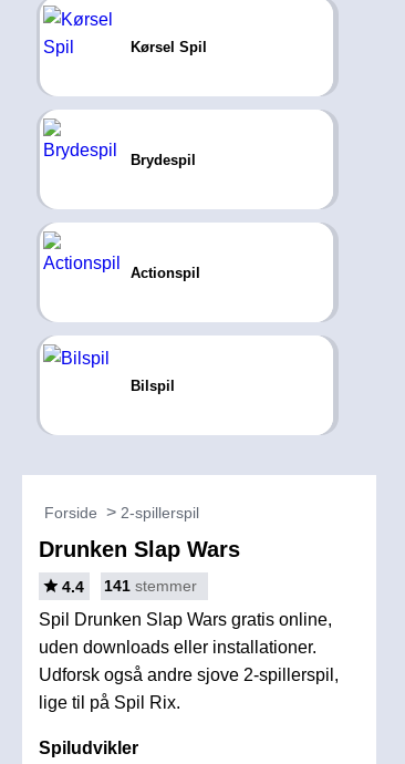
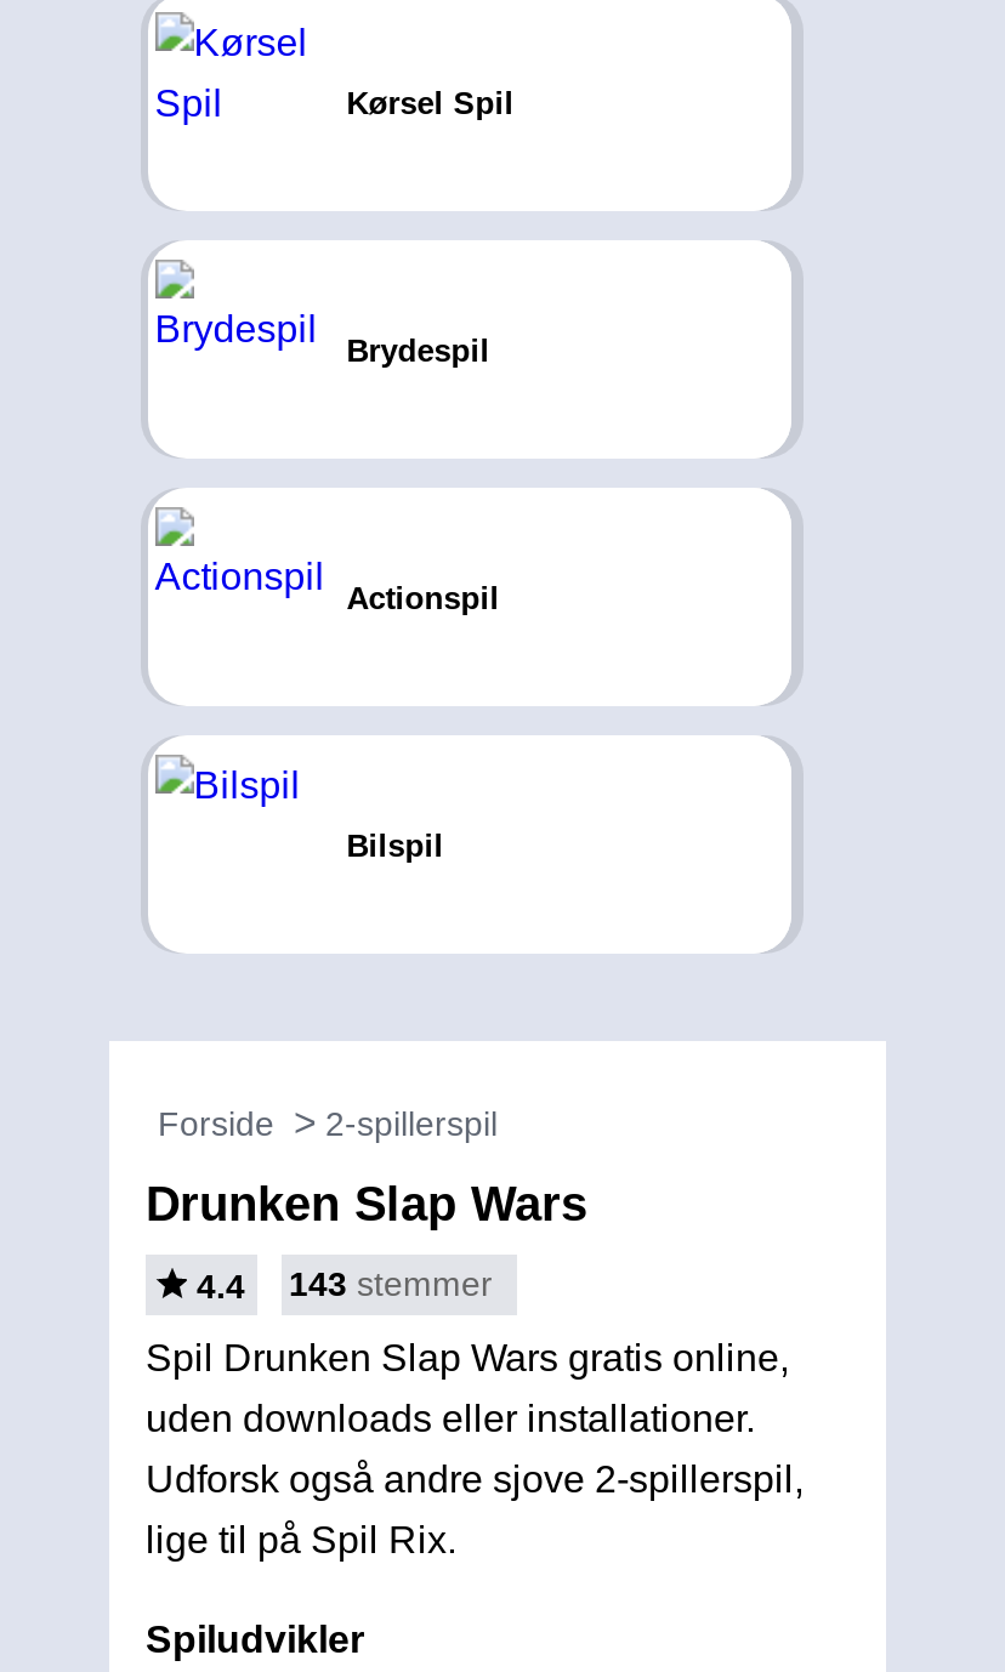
[62,577,197,596] 4.4 141 stemmer -> [197,1264,493,1306] 4.4 143 stemmer

